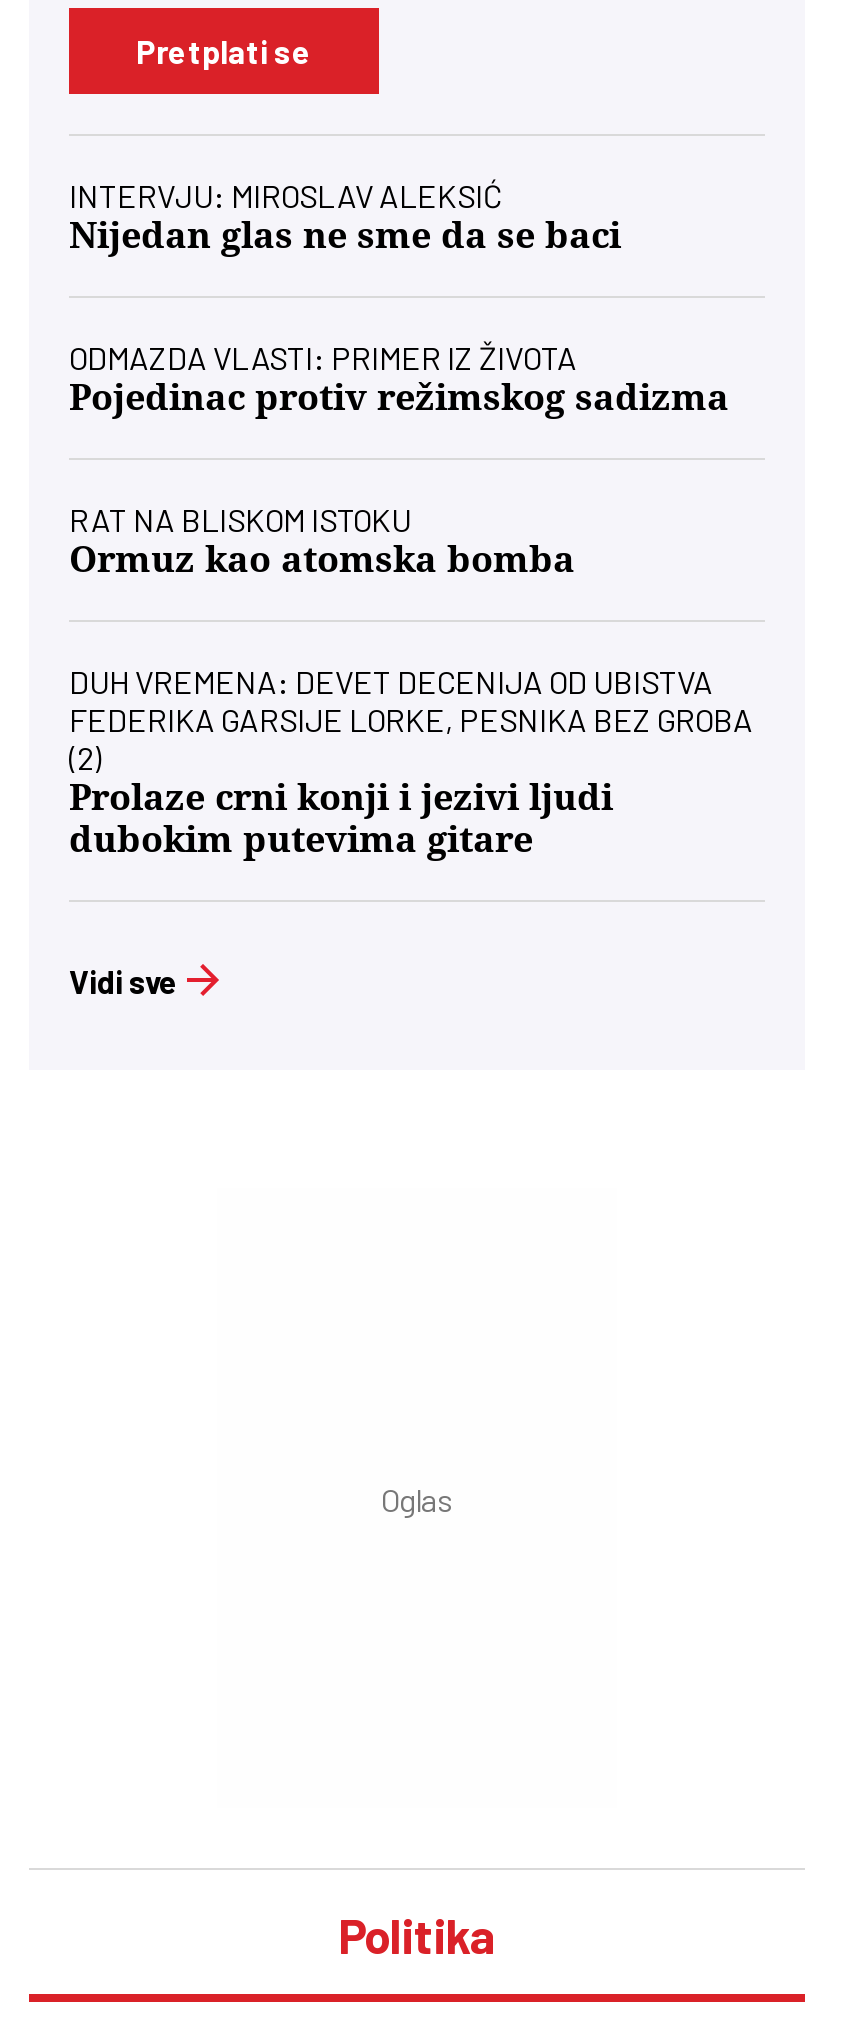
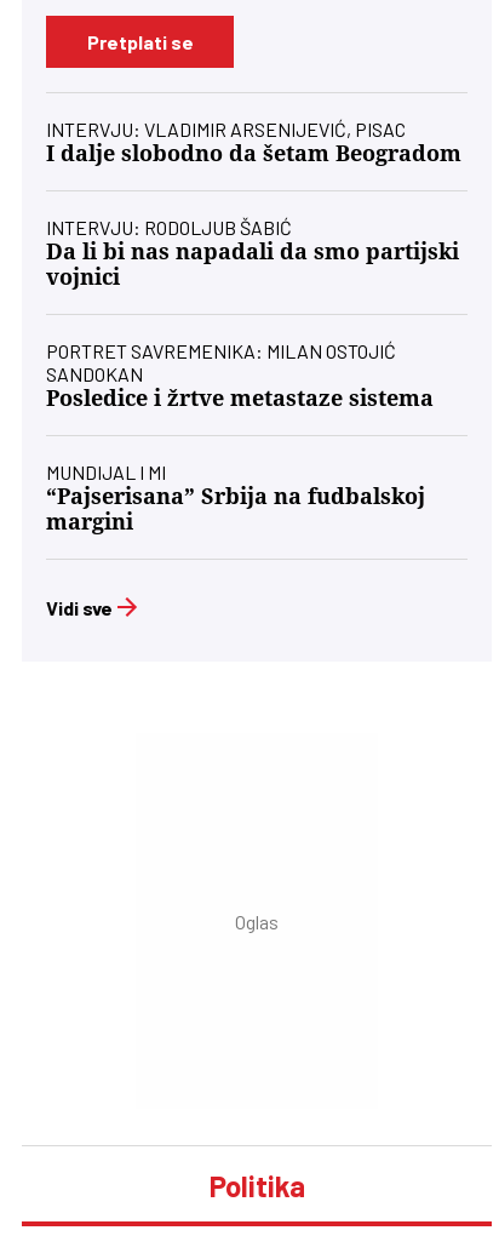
[69,176,621,256] INTERVJU: MIROSLAV ALEKSIĆ | Nijedan glas ne sme da se baci -> [46,118,461,166] INTERVJU: VLADIMIR ARSENIJEVIĆ, PISAC | I dalje slobodno da šetam Beogradom
[69,338,729,418] ODMAZDA VLASTI: PRIMER IZ ŽIVOTA | Pojedinac protiv režimskog sadizma -> [46,216,459,290] INTERVJU: RODOLJUB ŠABIĆ | Da li bi nas napadali da smo partijski | vojnici
[69,500,575,580] RAT NA BLISKOM ISTOKU | Ormuz kao atomska bomba -> [46,340,434,411] PORTRET SAVREMENIKA: MILAN OSTOJIĆ | SANDOKAN | Posledice i žrtve metastaze sistema
[69,662,753,860] DUH VREMENA: DEVET DECENIJA OD UBISTVA | FEDERIKA GARSIJE LORKE, PESNIKA BEZ GROBA | (2) | Prolaze crni konji i jezivi ljudi | dubokim putevima gitare -> [46,461,425,535] MUNDIJAL I MI | “Pajserisana” Srbija na fudbalskoj | margini

